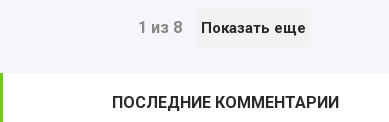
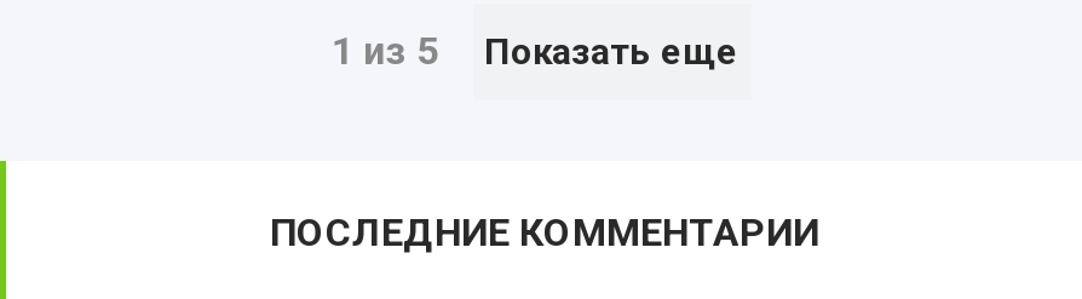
[137,18,305,37] 1 из 8 Показать еще -> [332,27,738,73] 1 из 5 Показать еще

